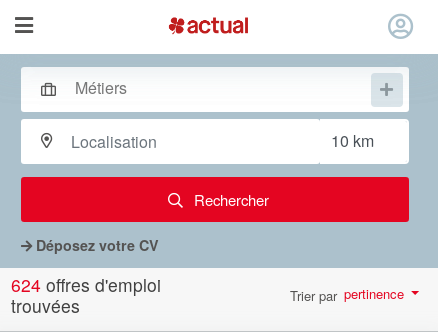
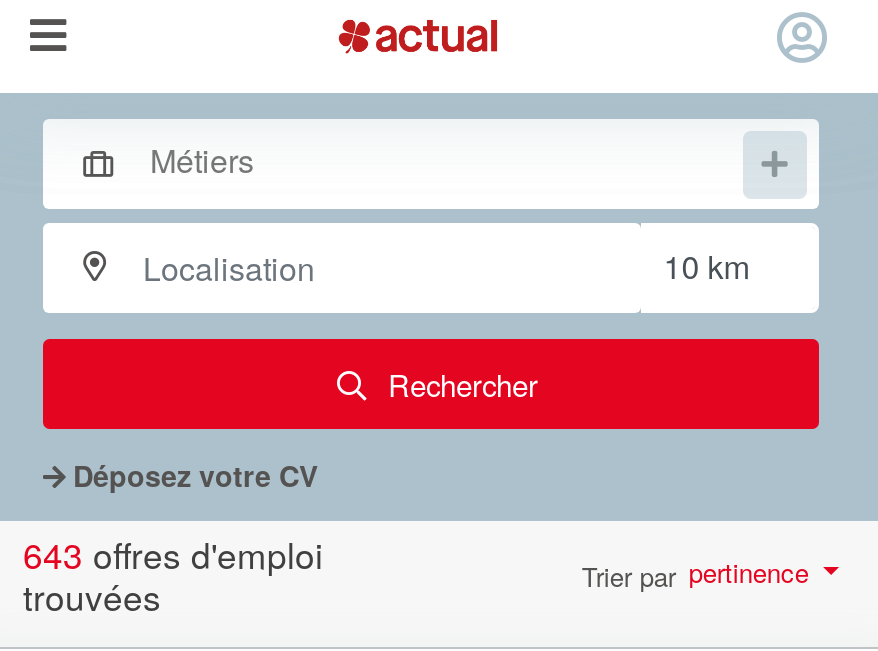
[11,272,161,297] 624 offres d'emploi -> [23,529,323,579] 643 offres d'emploi

